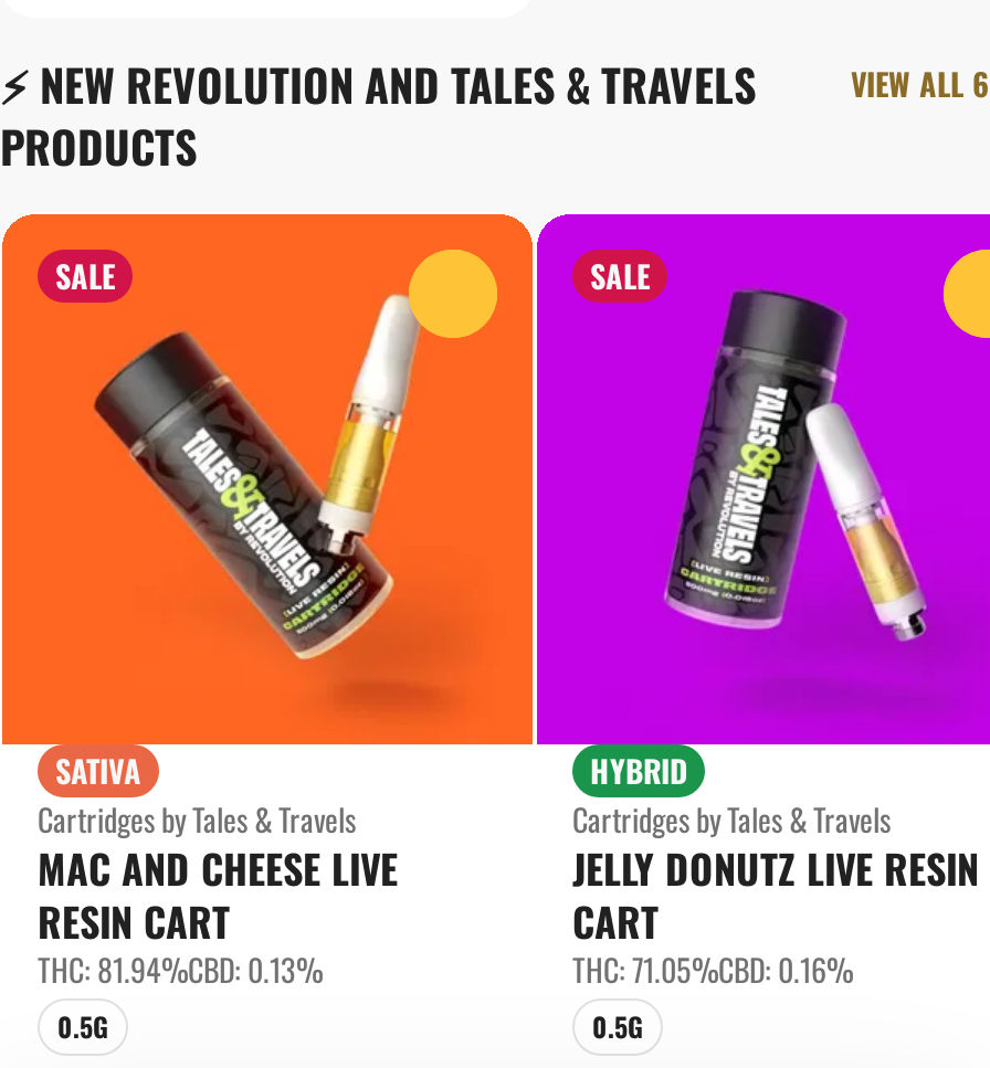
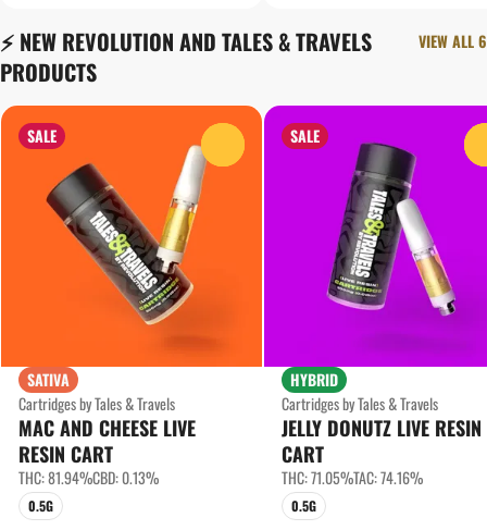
[572,945,853,992] THC: 71.05%CBD: 0.16% -> [282,466,423,489] THC: 71.05%TAC: 74.16%

